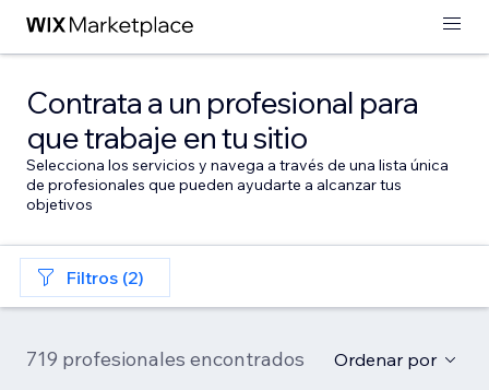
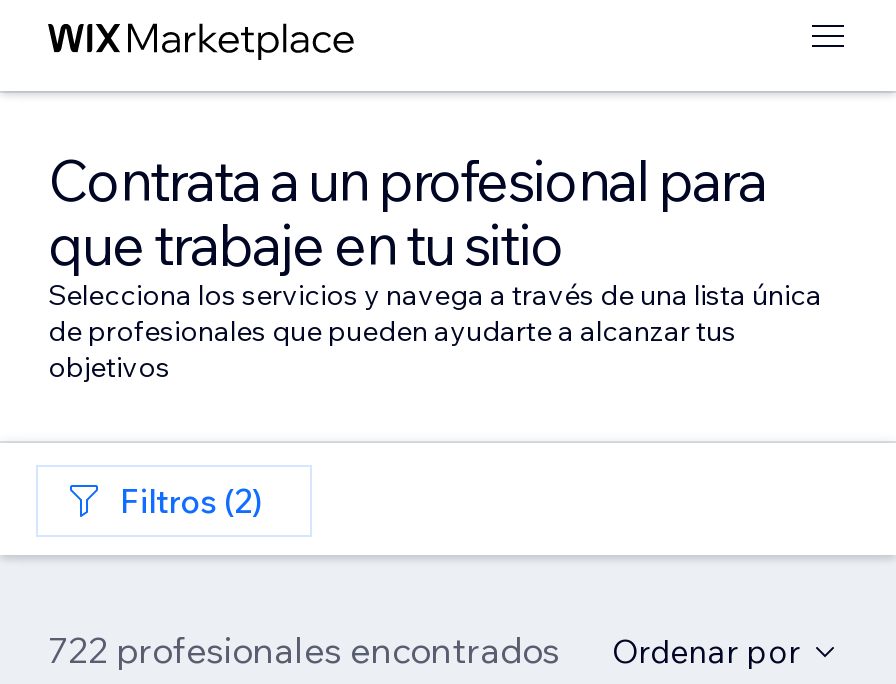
[26,346,305,371] 719 profesionales encontrados -> [48,627,560,673] 722 profesionales encontrados

